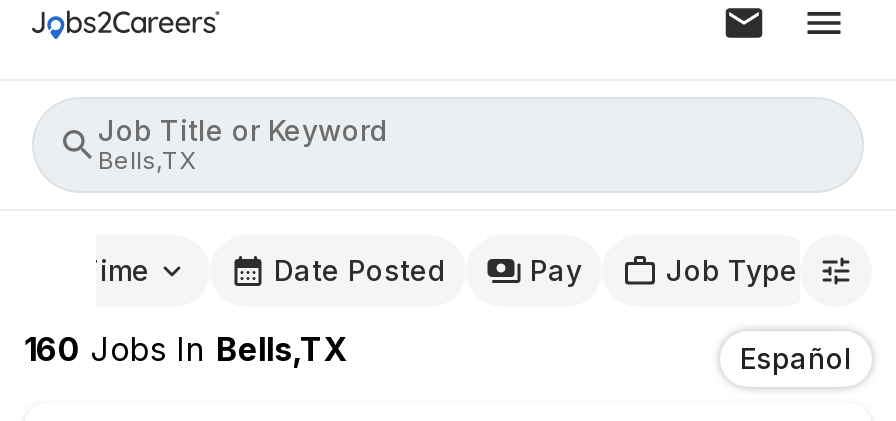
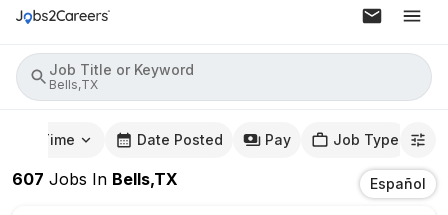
[24,329,348,369] 160 Jobs In Bells,TX -> [12,169,178,189] 607 Jobs In Bells,TX

